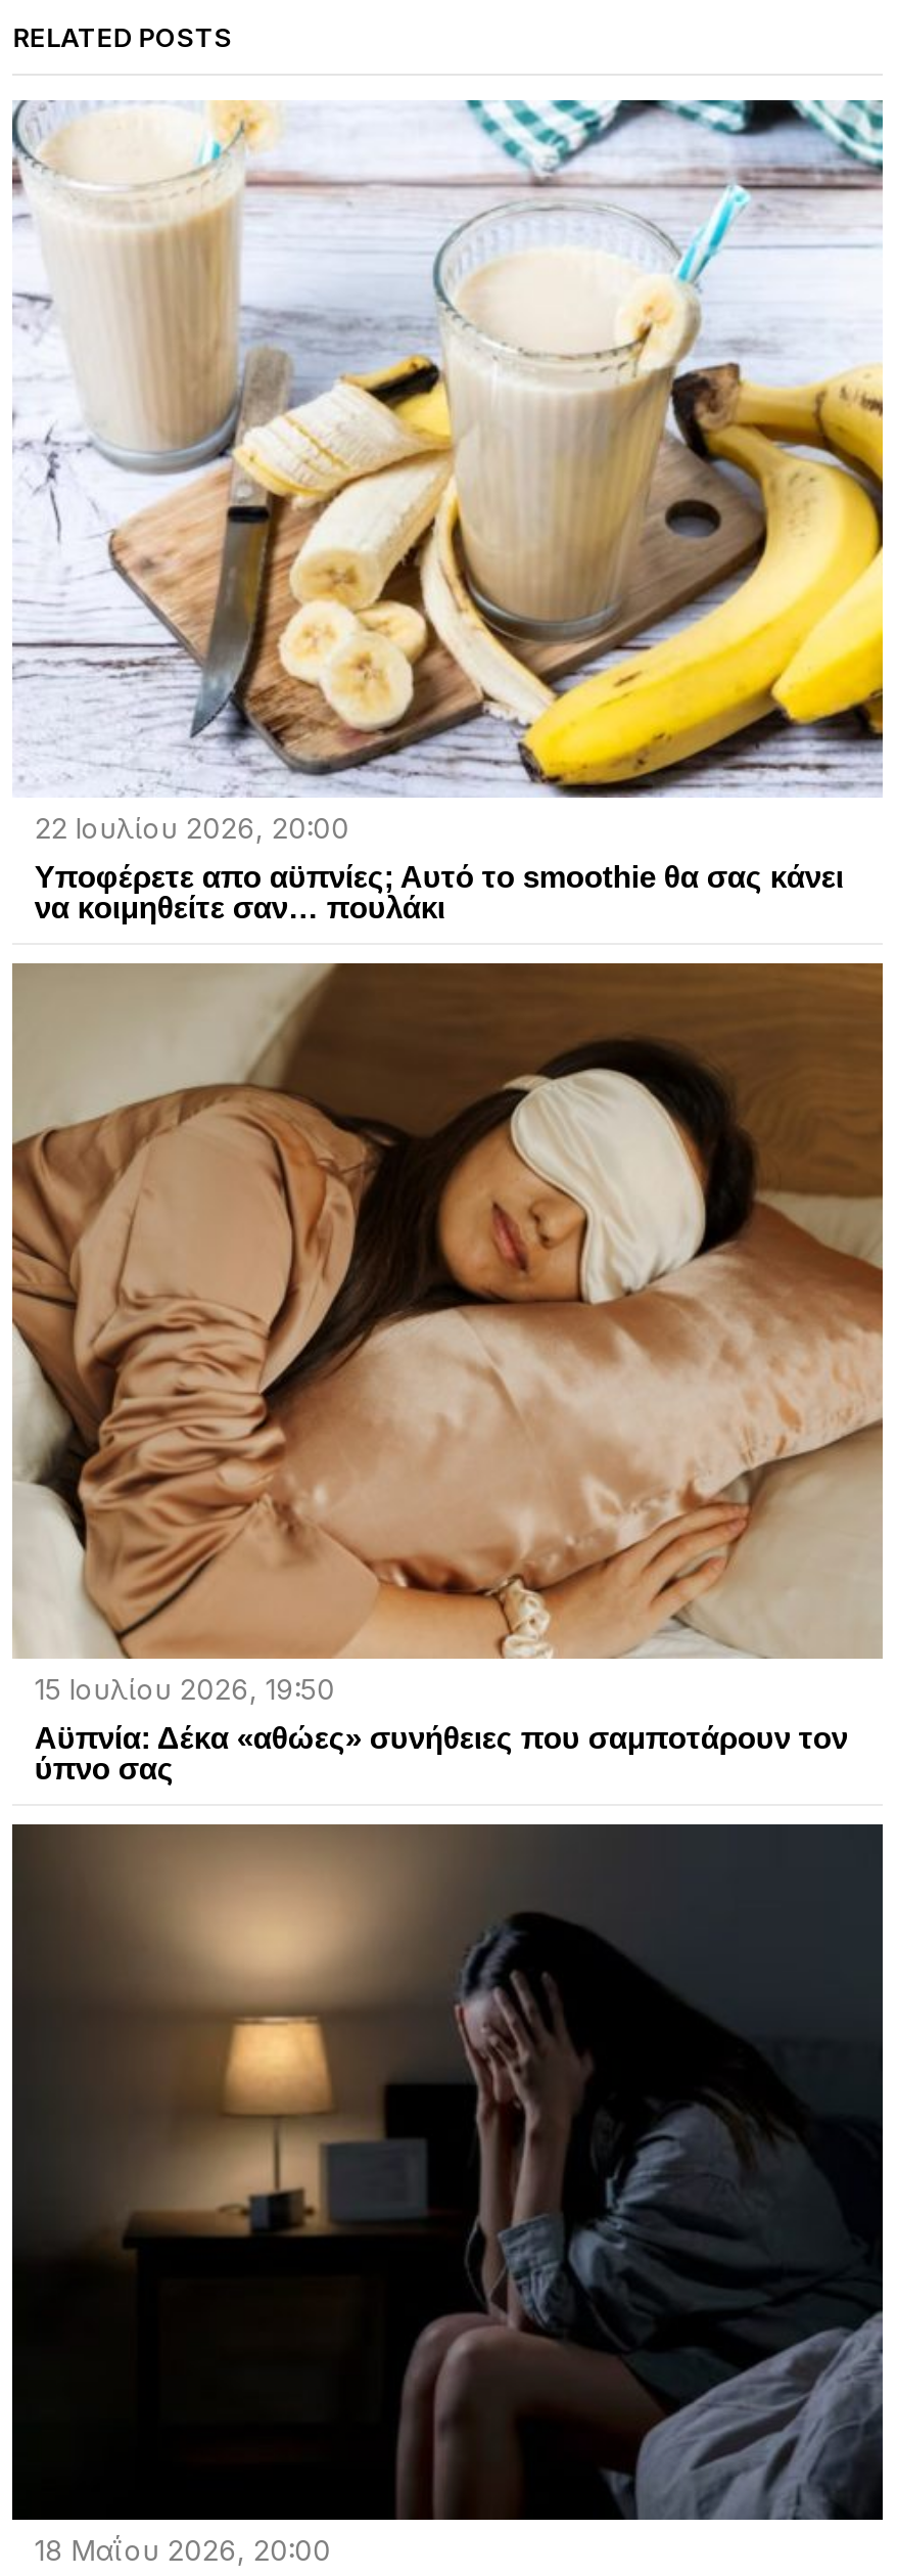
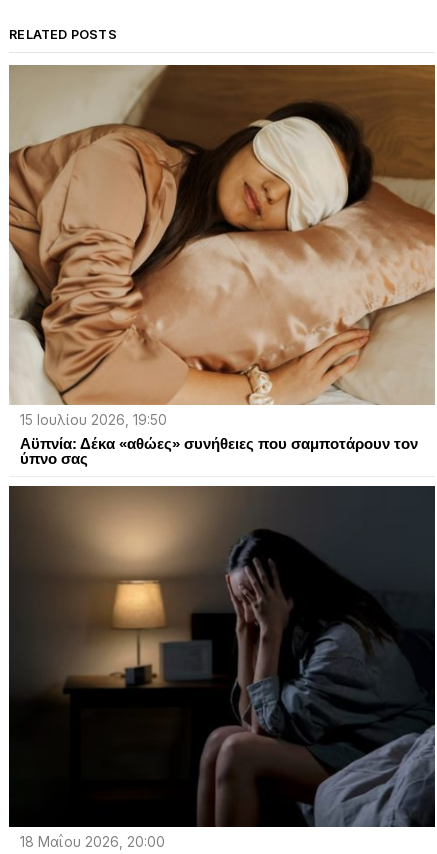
[10,98,885,923] [image] | 22 Ιουλίου 2026, 20:00 | Υποφέρετε απο αϋπνίες; Αυτό το smoothie θα σας κάνει | να κοιμηθείτε σαν… πουλάκι -> none

